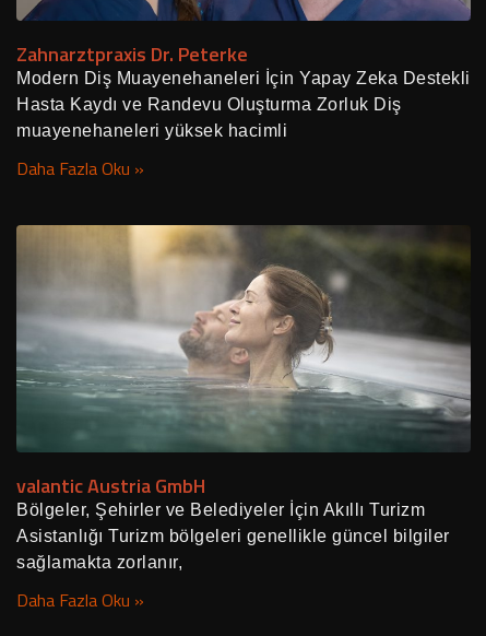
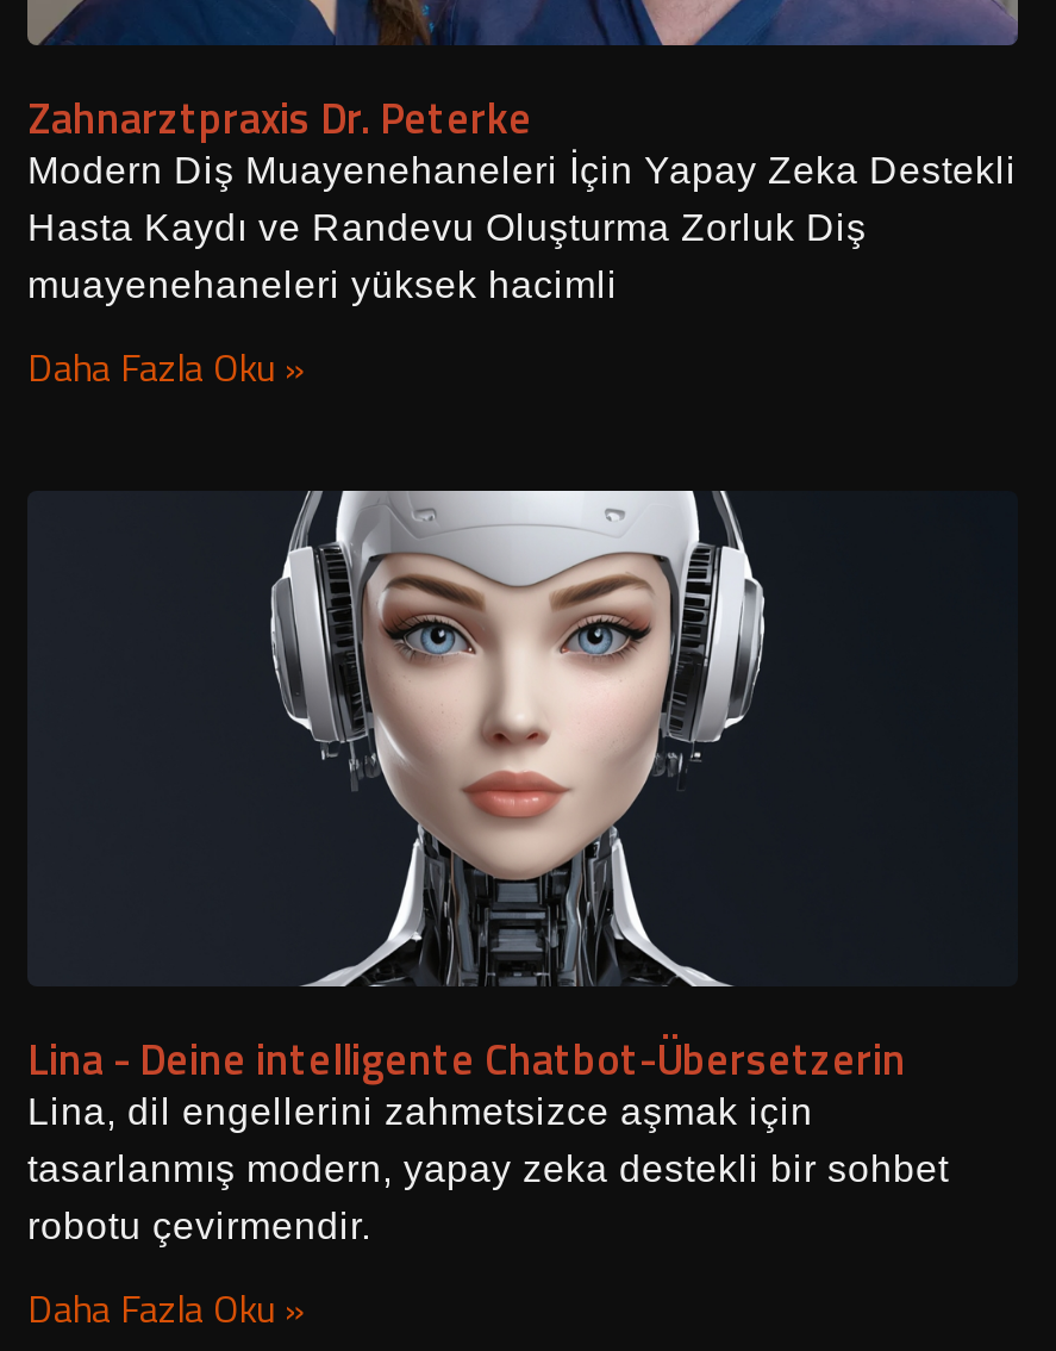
[15,224,472,572] [image] | valantic Austria GmbH | Bölgeler, Şehirler ve Belediyeler İçin Akıllı Turizm | Asistanlığı Turizm bölgeleri genellikle güncel bilgiler | sağlamakta zorlanır, -> [27,488,1018,1246] [image] | Lina - Deine intelligente Chatbot-Übersetzerin | Lina, dil engellerini zahmetsizce aşmak için | tasarlanmış modern, yapay zeka destekli bir sohbet | robotu çevirmendir.

